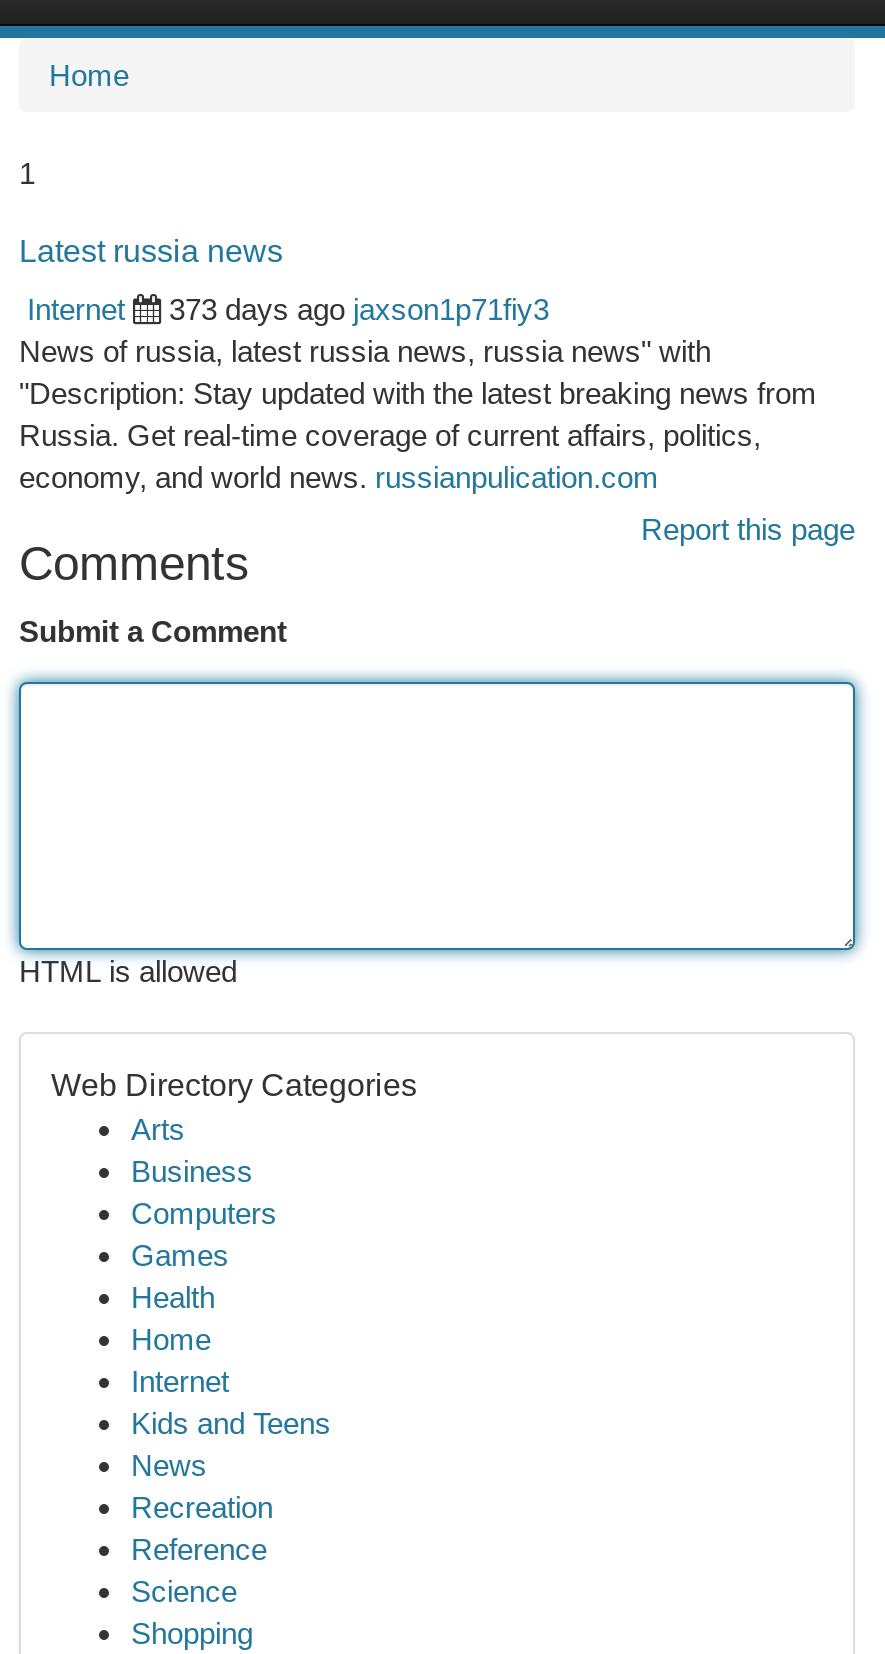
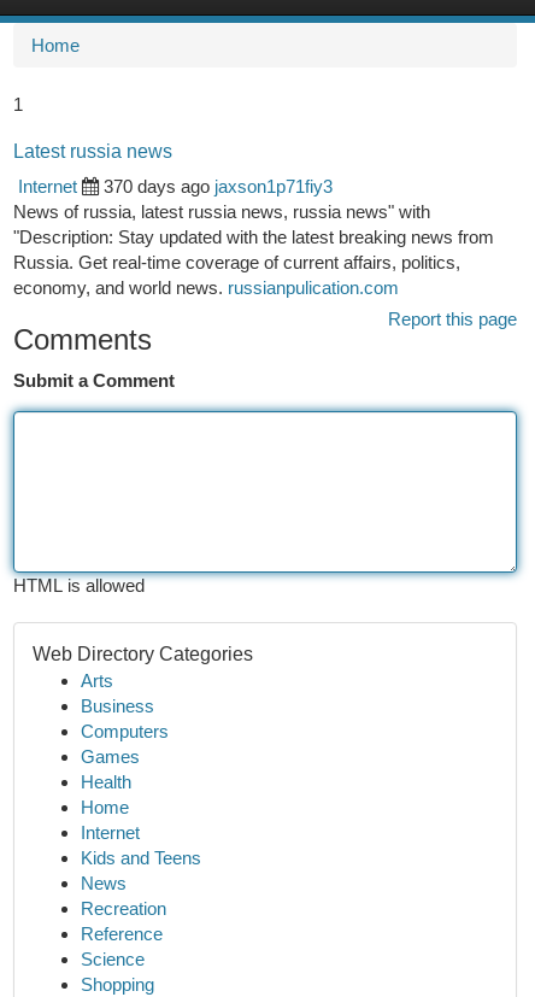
[169,292,549,326] 373 days ago jaxson1p71fiy3 -> [104,176,333,197] 370 days ago jaxson1p71fiy3

